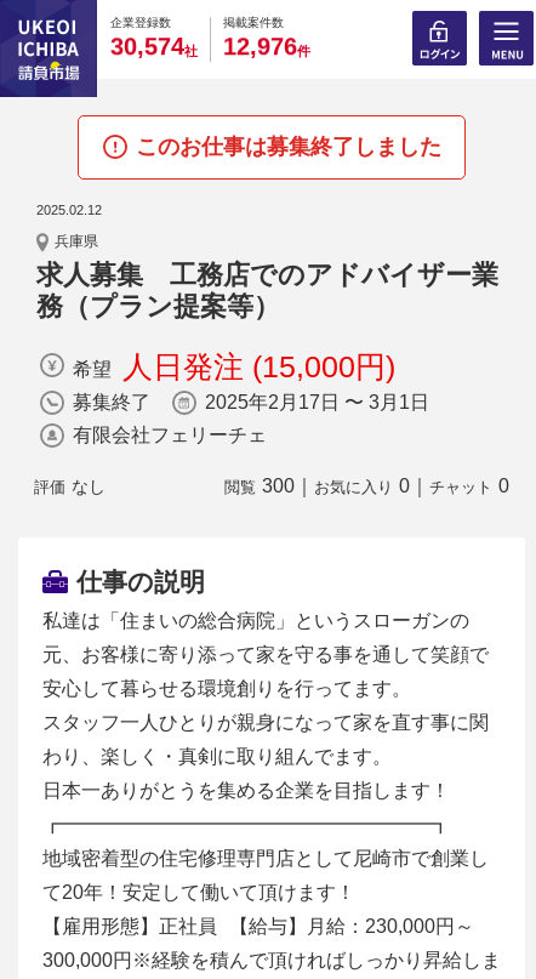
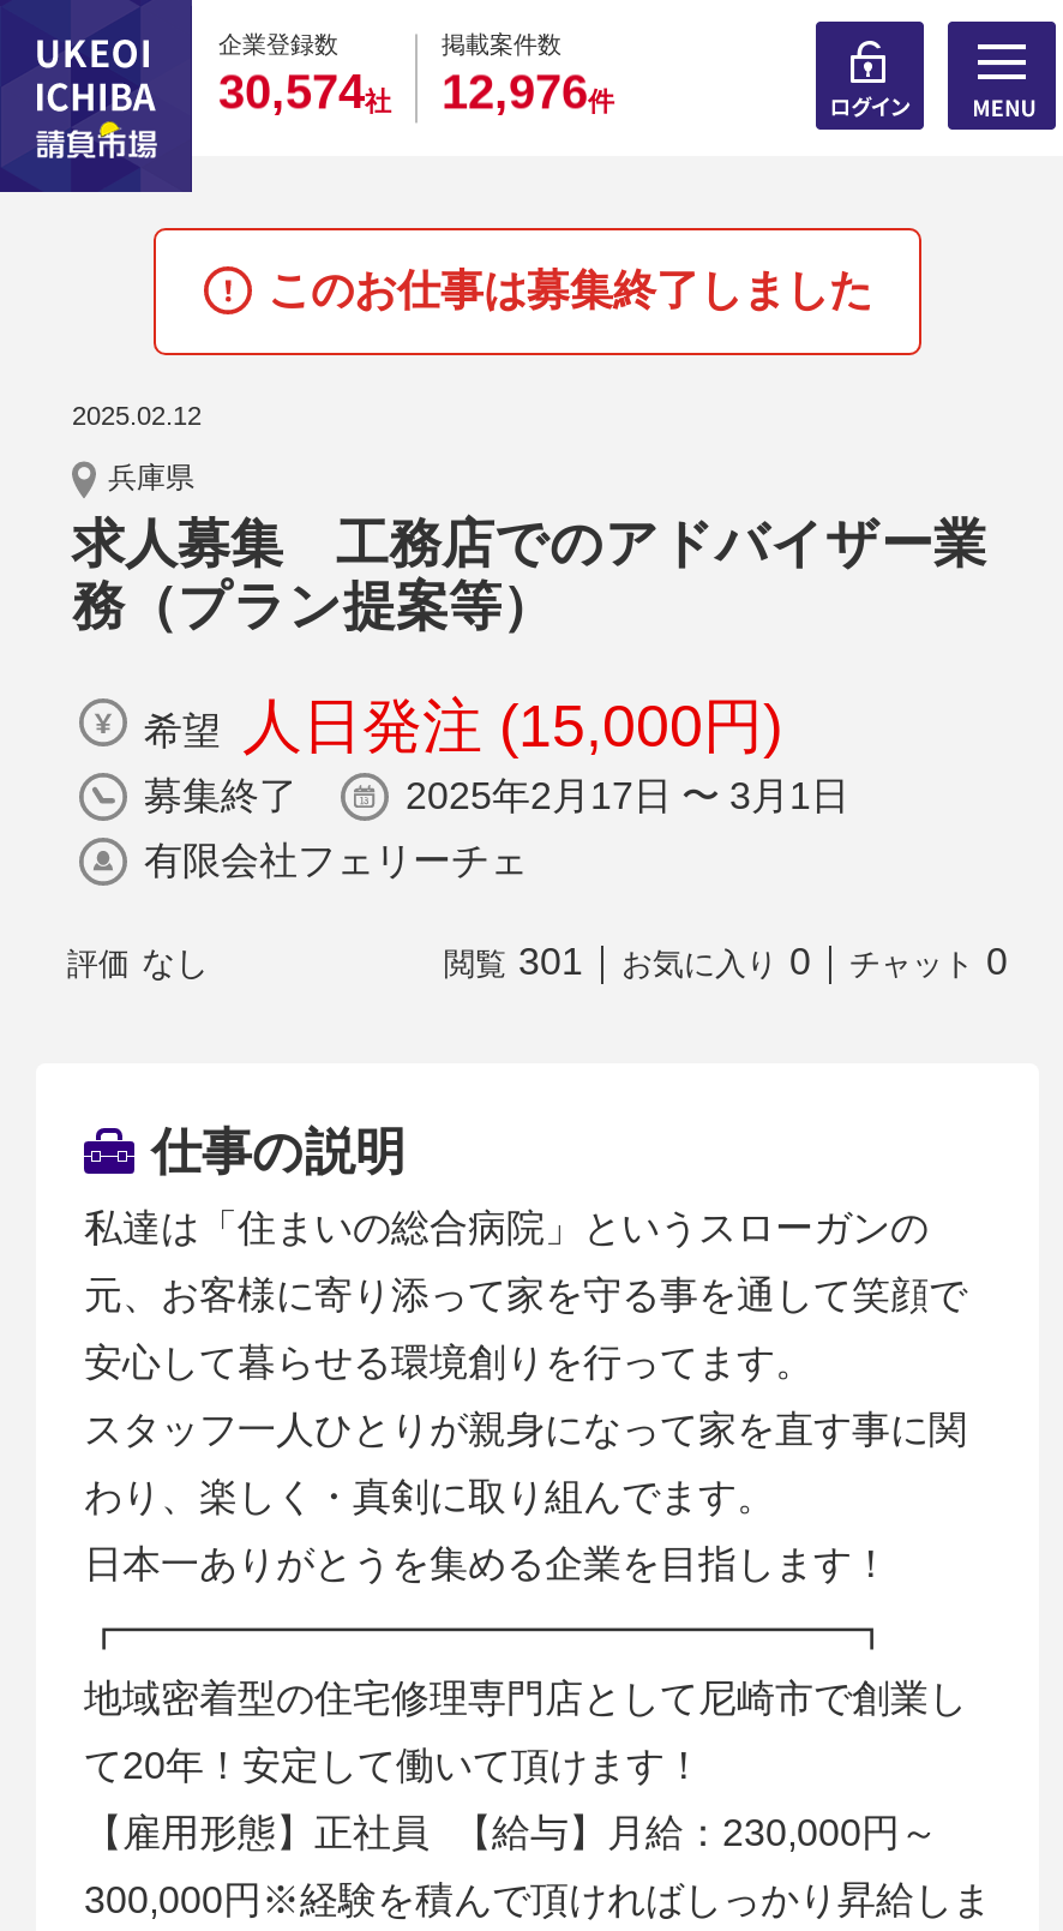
[224,476,509,496] 閲覧 300｜お気に入り 0｜チャット 0 -> [444,941,1008,982] 閲覧 301｜お気に入り 0｜チャット 0

